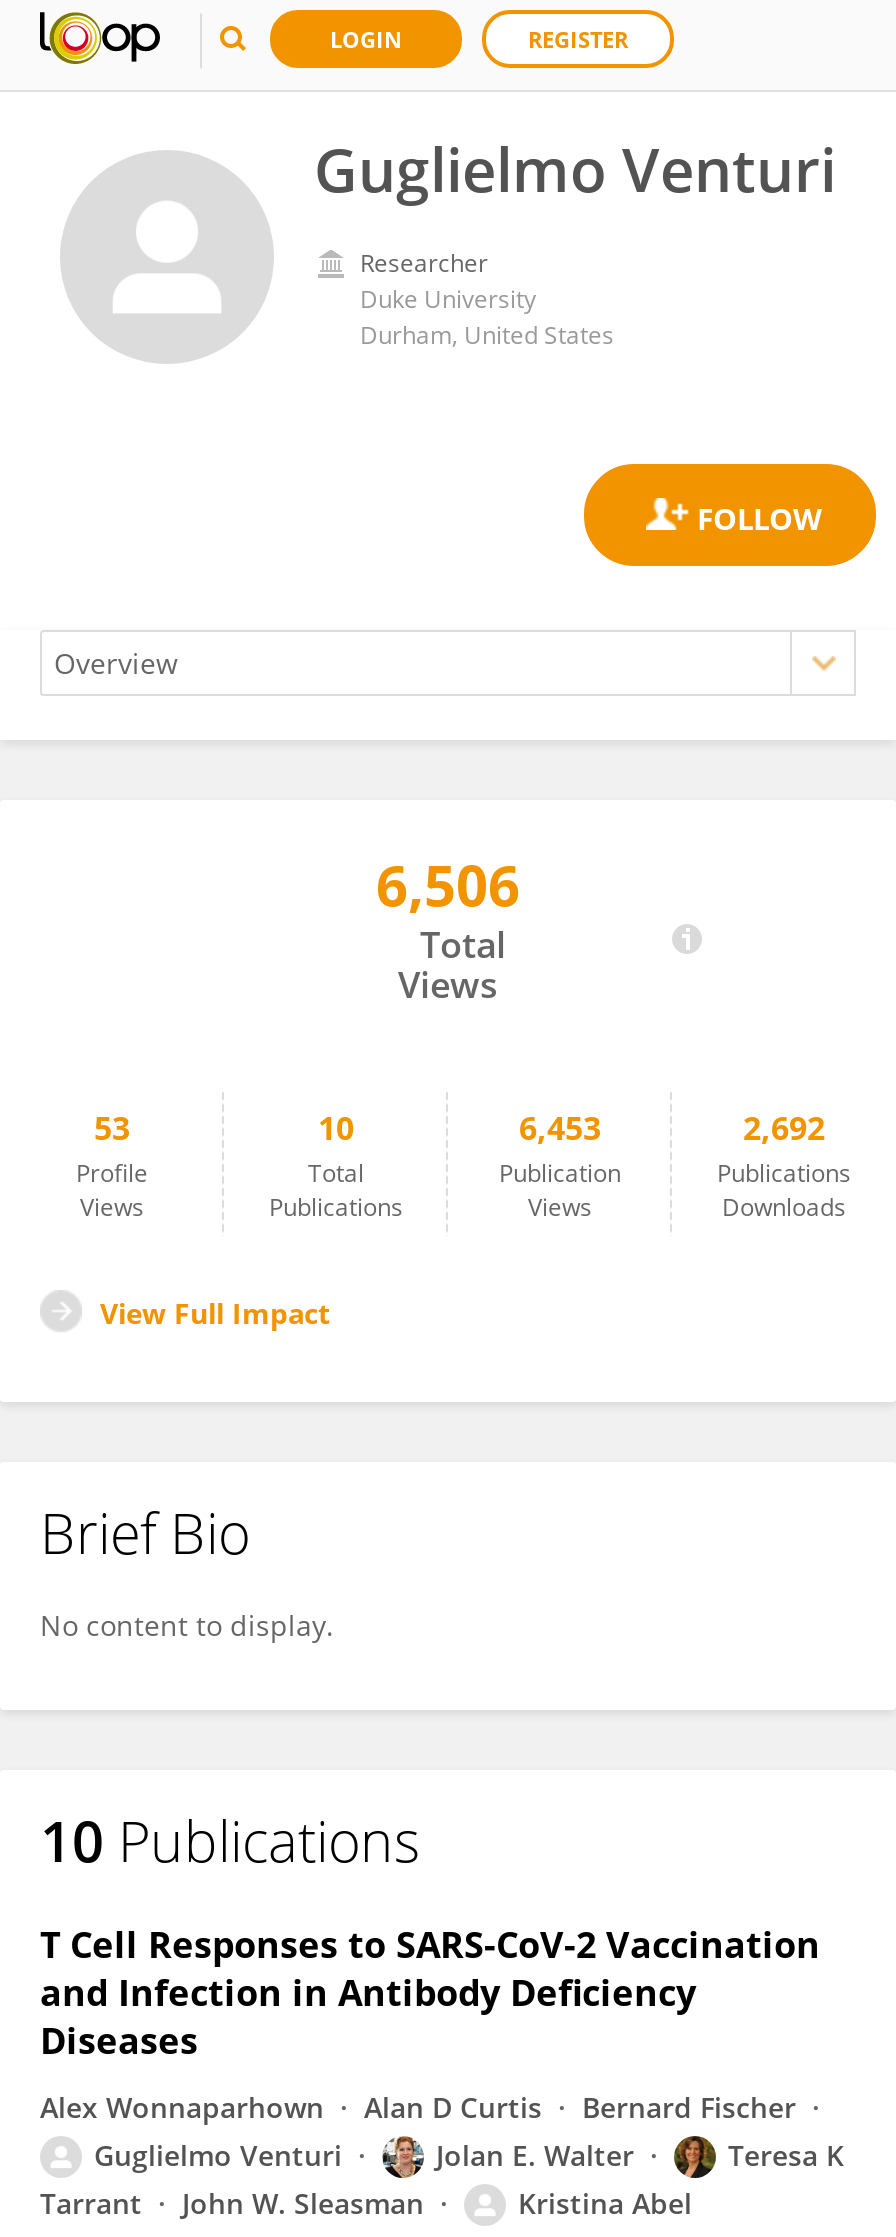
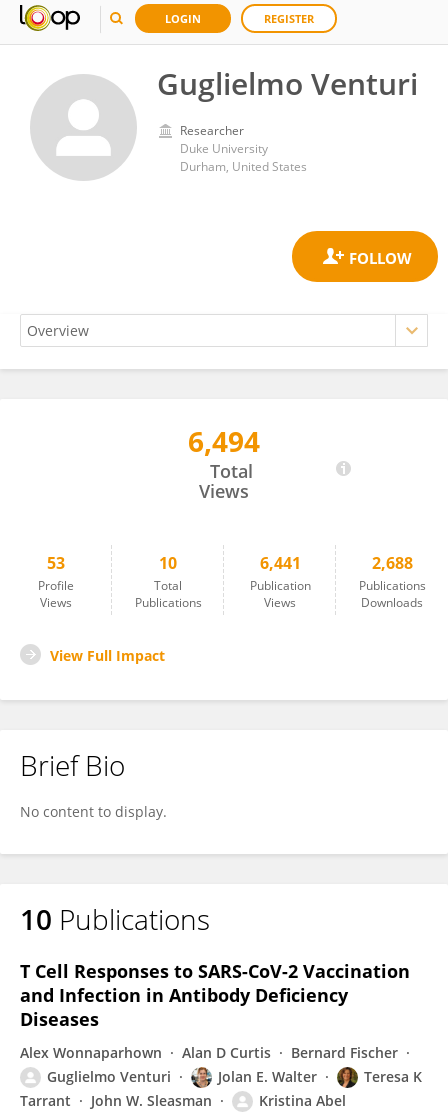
[376,846,520,922] 6,506 -> [188,422,260,460] 6,494
[519,1106,601,1150] 6,453 -> [259,552,300,574] 6,441
[743,1106,825,1150] 2,692 -> [371,552,412,574] 2,688

